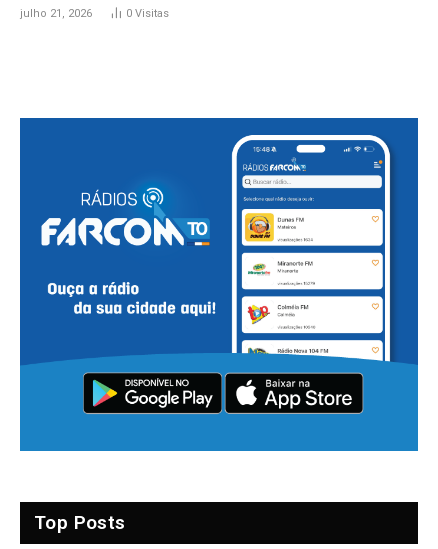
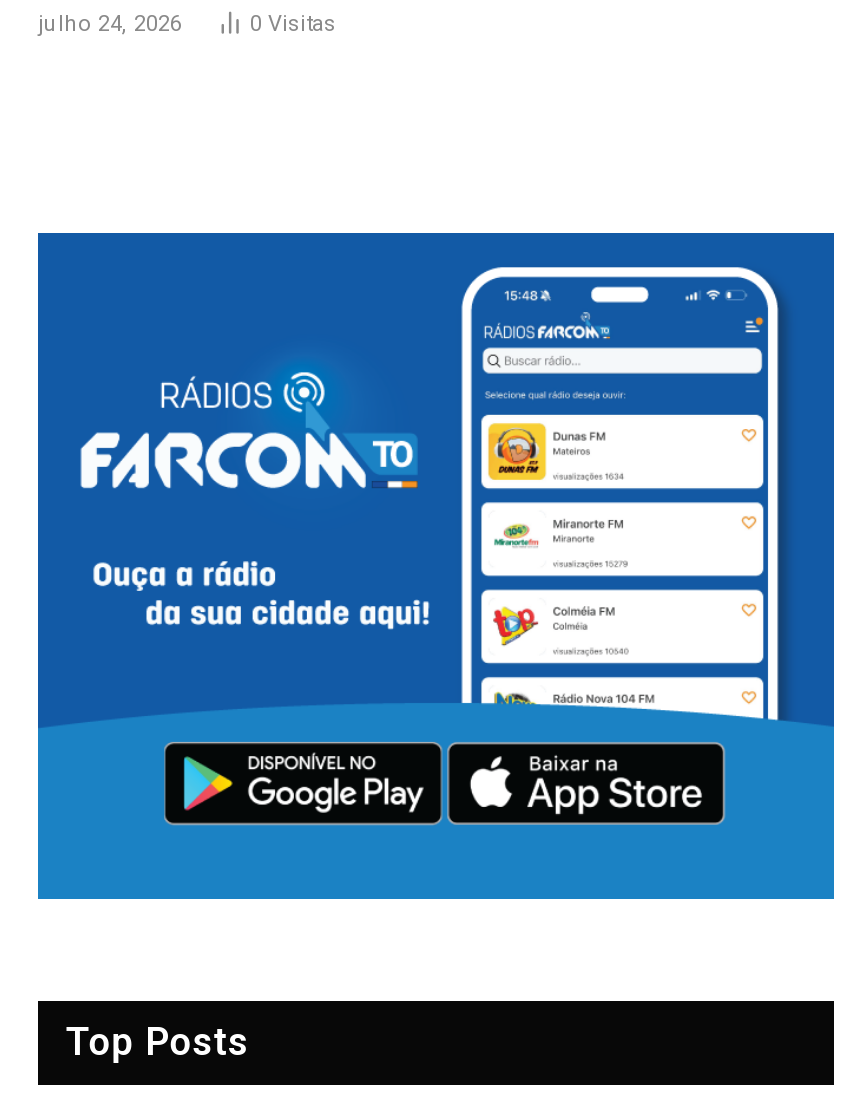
[20,7,92,20] julho 21, 2026 -> [38,11,182,37] julho 24, 2026

